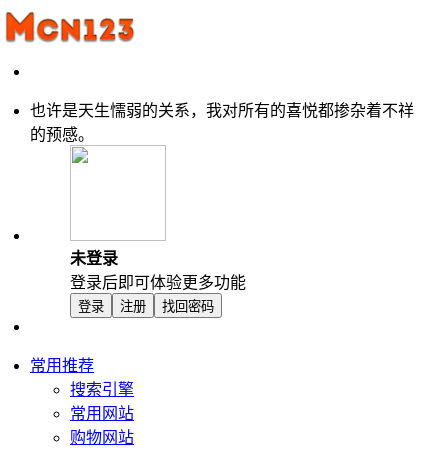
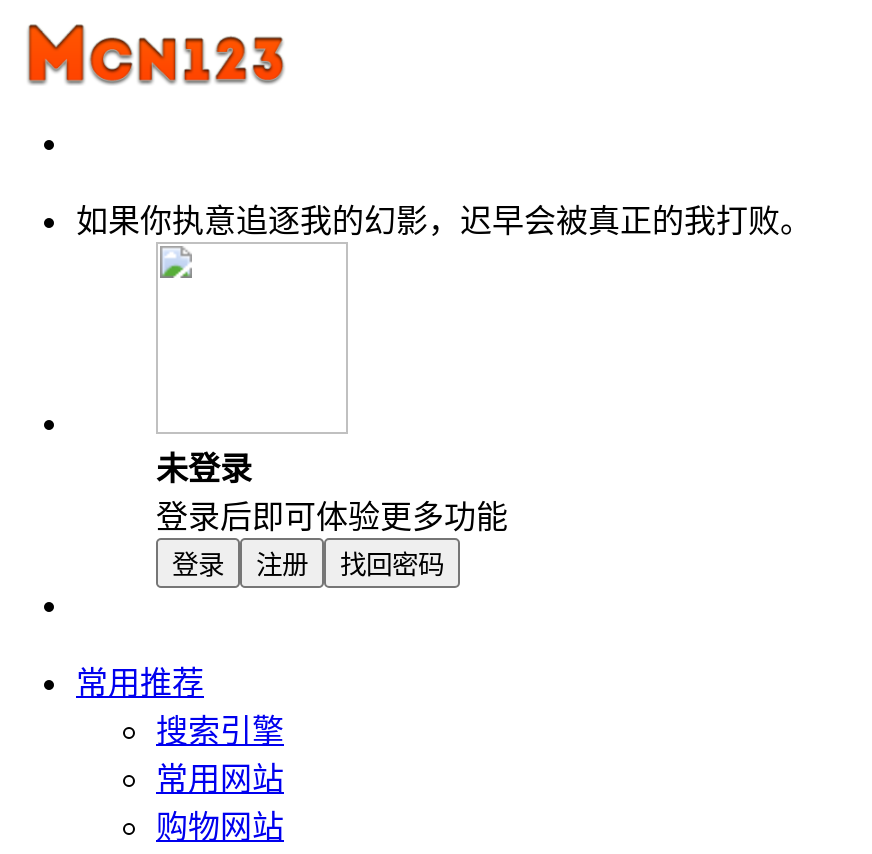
[30,102,414,143] 也许是天生懦弱的关系，我对所有的喜悦都掺杂着不祥 | 的预感。 -> [76,204,812,238] 如果你执意追逐我的幻影，迟早会被真正的我打败。

